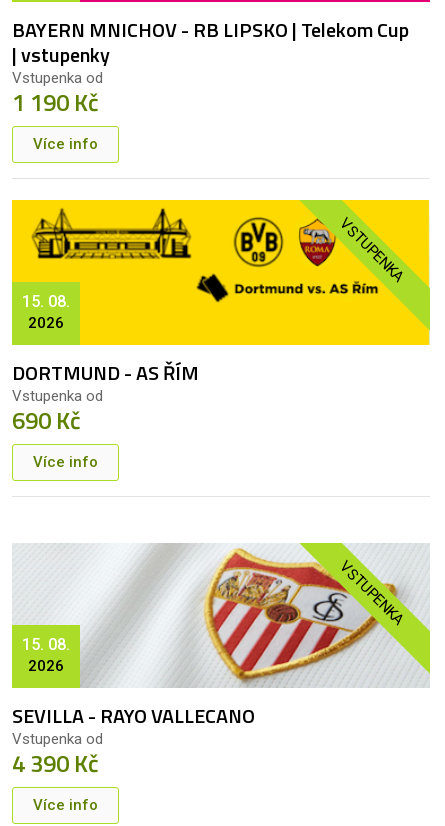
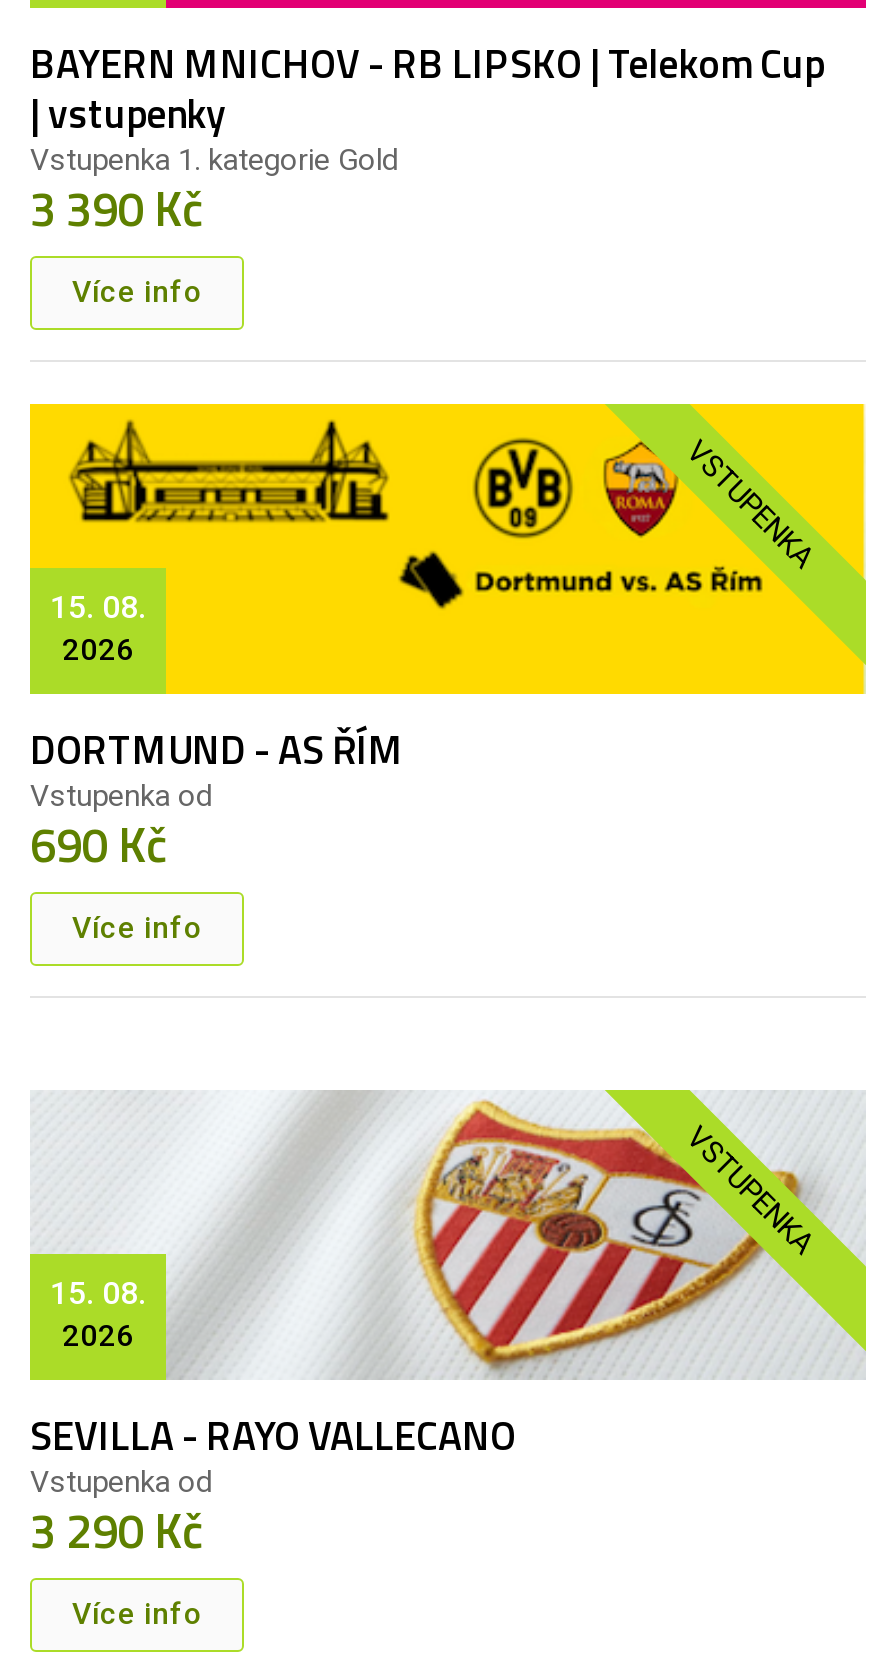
[12,69,103,120] Vstupenka od | 1 190 Kč -> [30,141,398,243] Vstupenka 1. kategorie Gold | 3 390 Kč
[12,745,99,781] 4 390 Kč -> [30,1493,204,1565] 3 290 Kč

